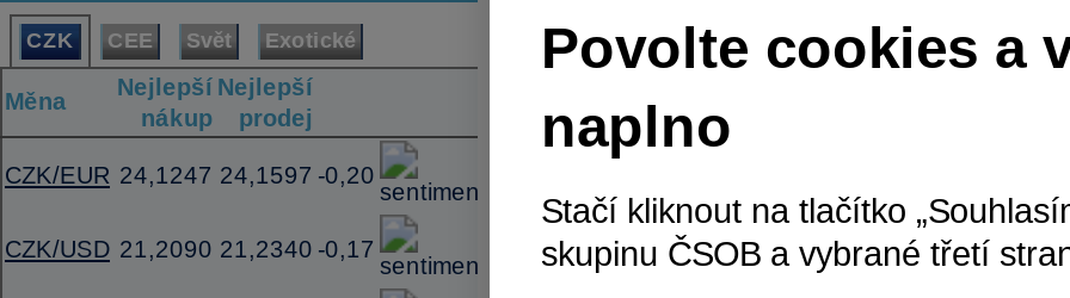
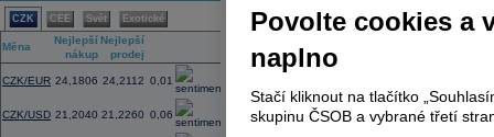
[5,162,375,188] CZK/EUR 24,1247 24,1597 -0,20 -> [2,75,173,87] CZK/EUR 24,1806 24,2112 0,01
[5,236,375,262] CZK/USD 21,2090 21,2340 -0,17 -> [2,109,173,121] CZK/USD 21,2040 21,2260 0,06

